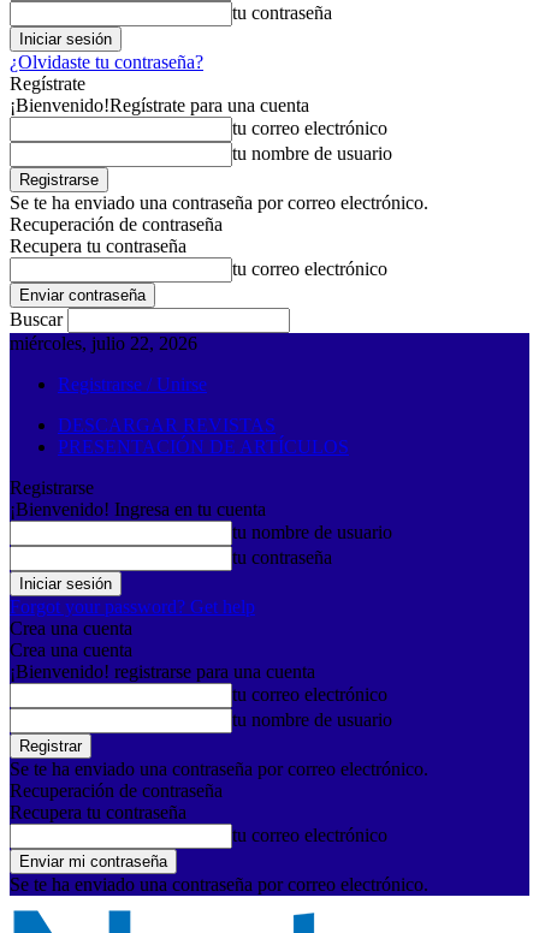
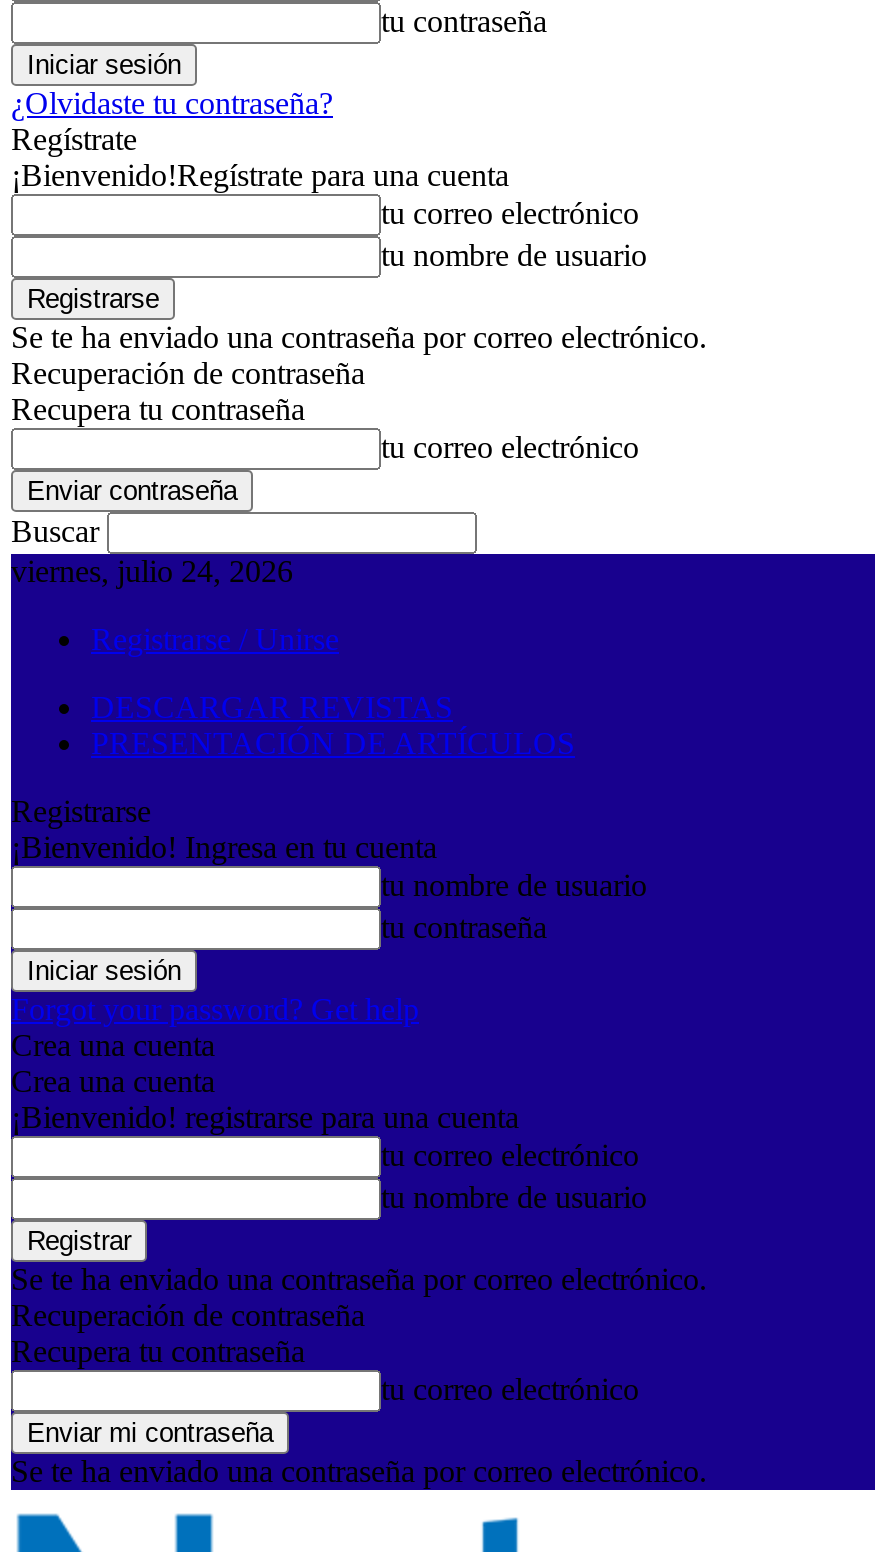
[10,333,197,353] miércoles, julio 22, 2026 -> [11,554,293,588] viernes, julio 24, 2026

